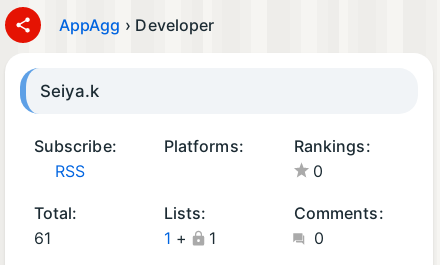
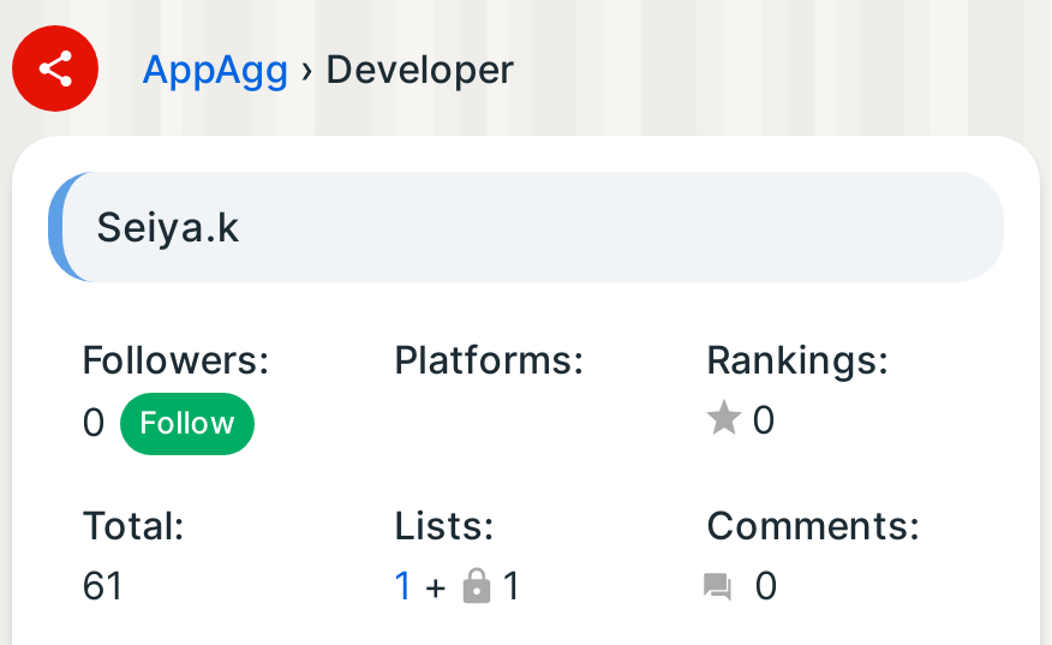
[44,136,117,181] Subscribe: | RSS -> [82,335,271,446] Followers: | 0 | Follow

